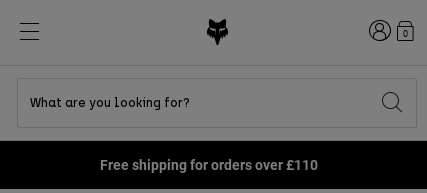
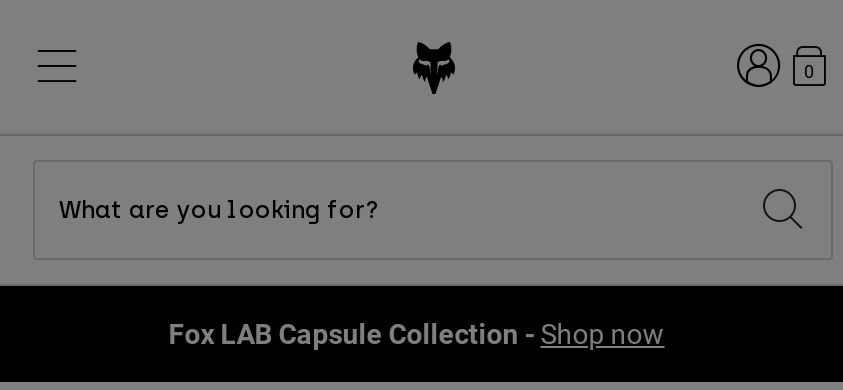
[100,155,318,174] Free shipping for orders over £110 -> [169,315,665,353] Fox LAB Capsule Collection - Shop now

